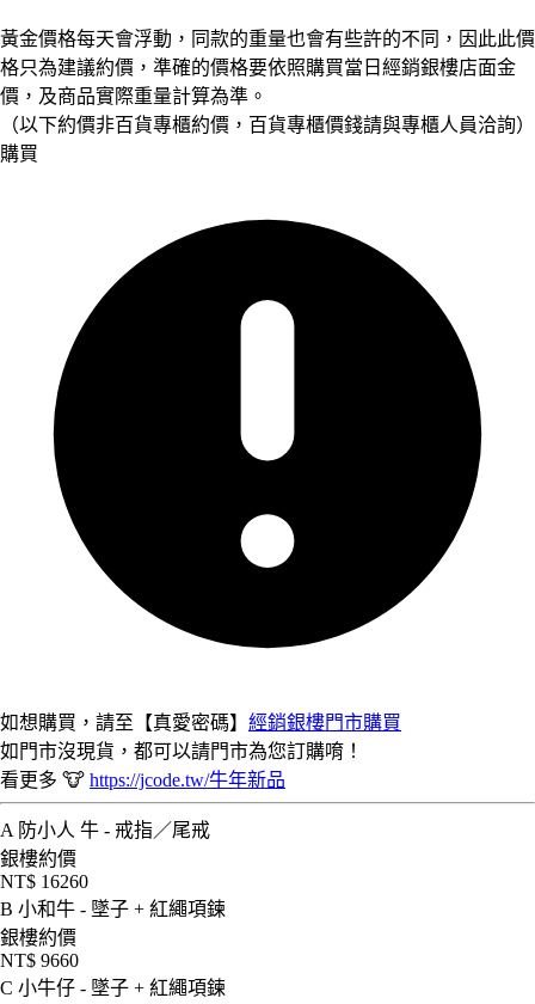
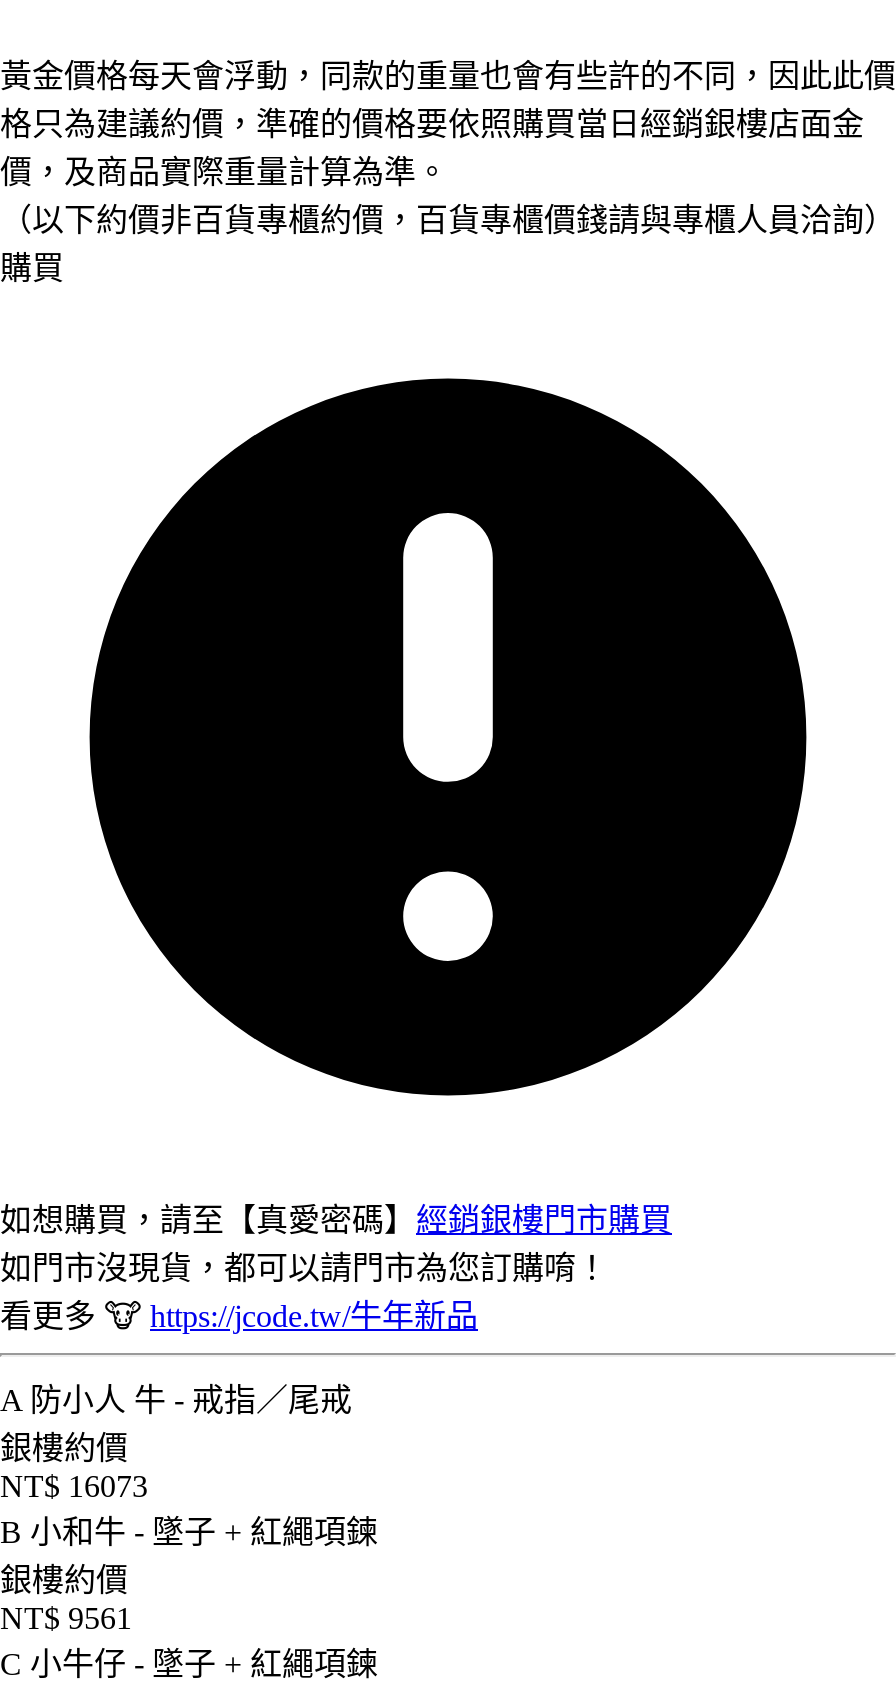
[0,872,88,892] NT$ 16260 -> [0,1470,148,1504] NT$ 16073
[0,951,79,971] NT$ 9660 -> [0,1602,132,1636] NT$ 9561

